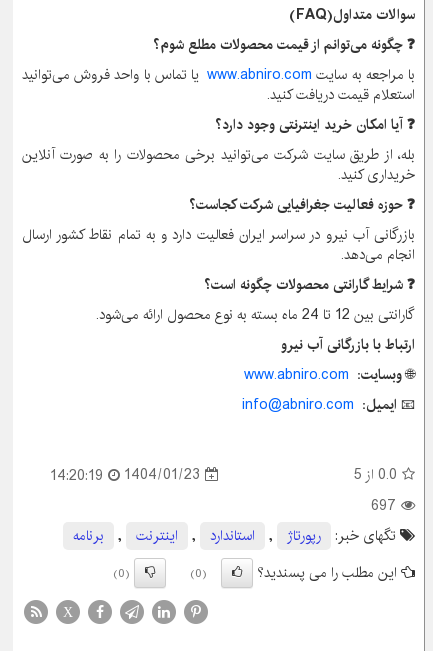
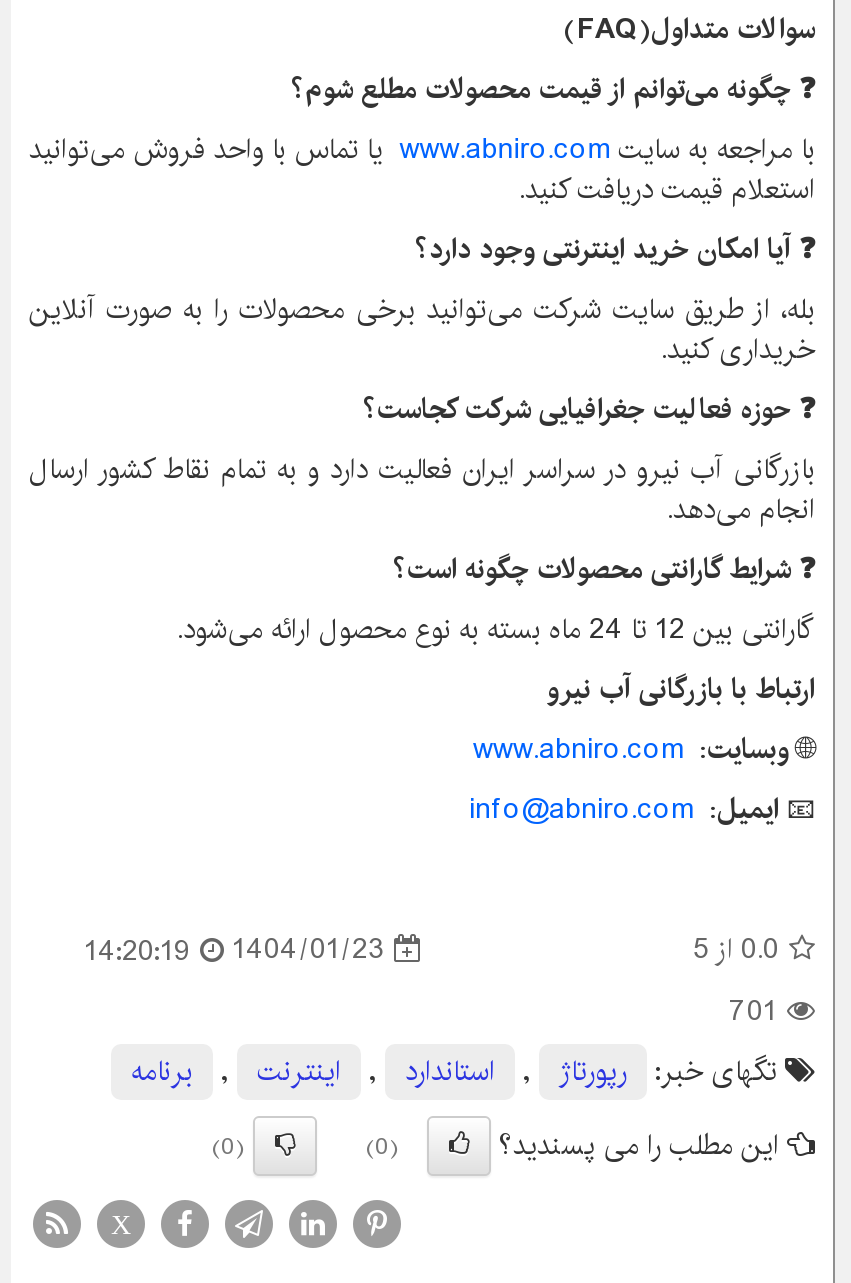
[371,494,396,518] 697 -> [729,987,777,1035] 701

